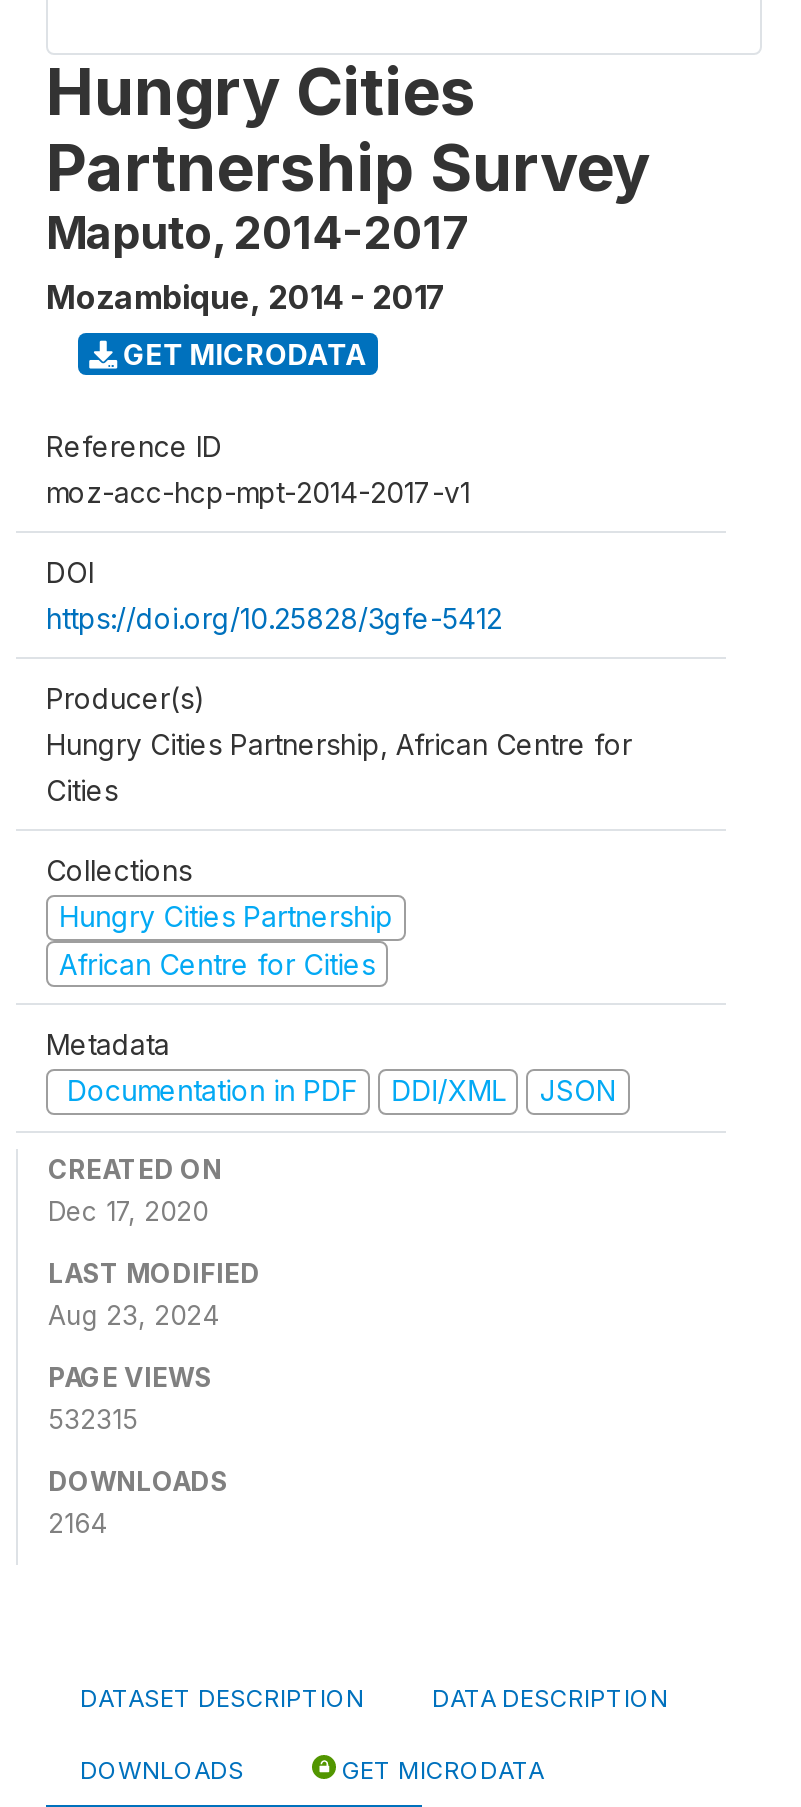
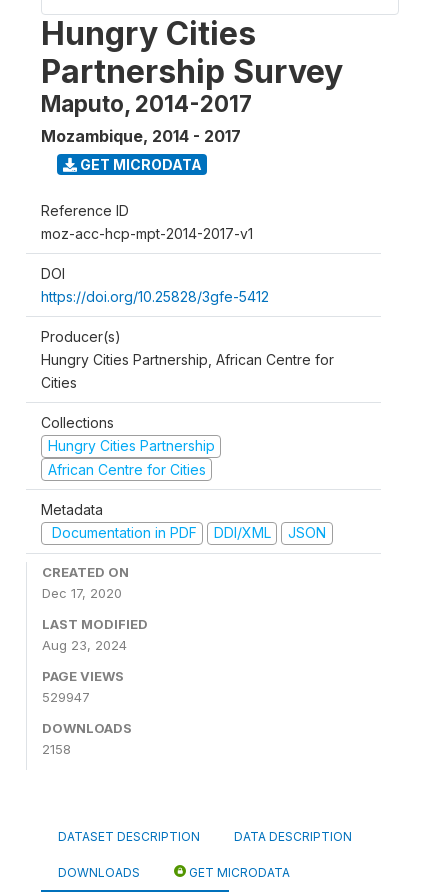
[48,1402,138,1434] 532315 -> [42,688,90,704] 529947
[48,1506,106,1538] 2164 -> [42,740,71,756] 2158

